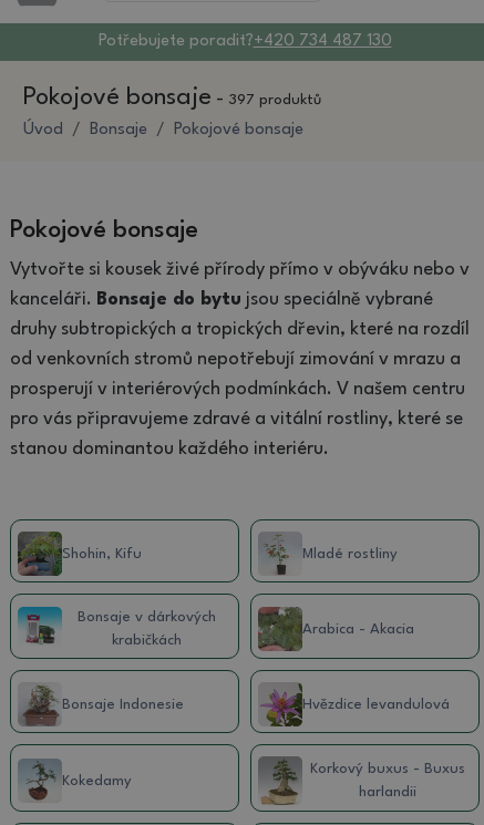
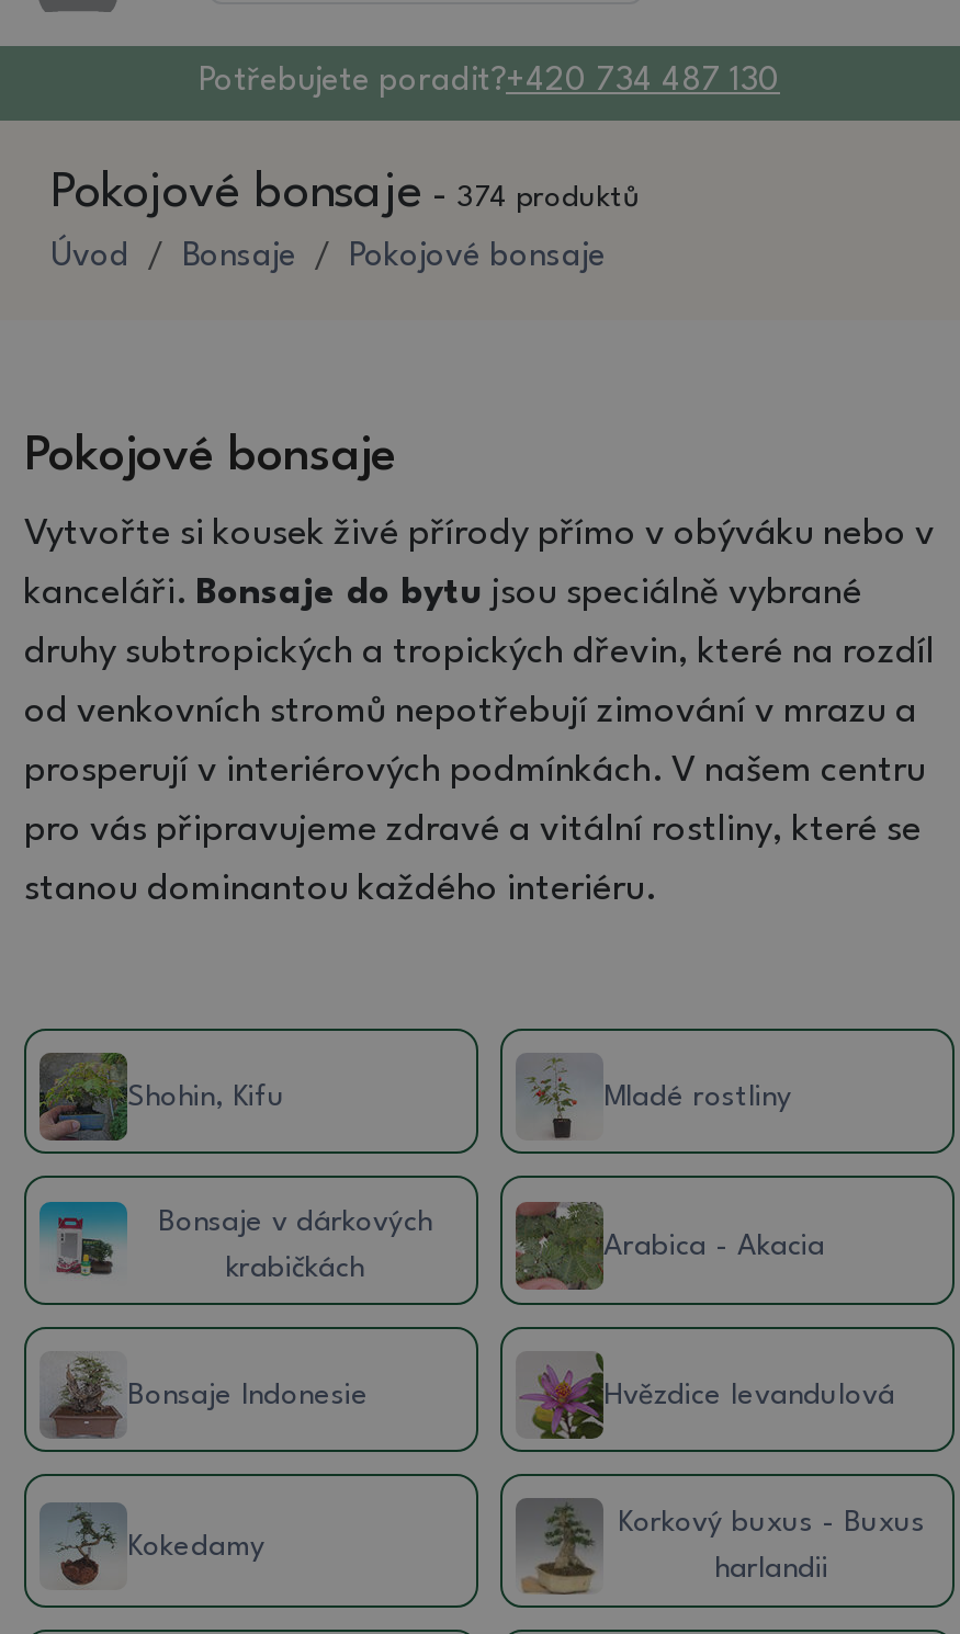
[23,86,321,110] Pokojové bonsaje - 397 produktů -> [50,170,639,218] Pokojové bonsaje - 374 produktů

